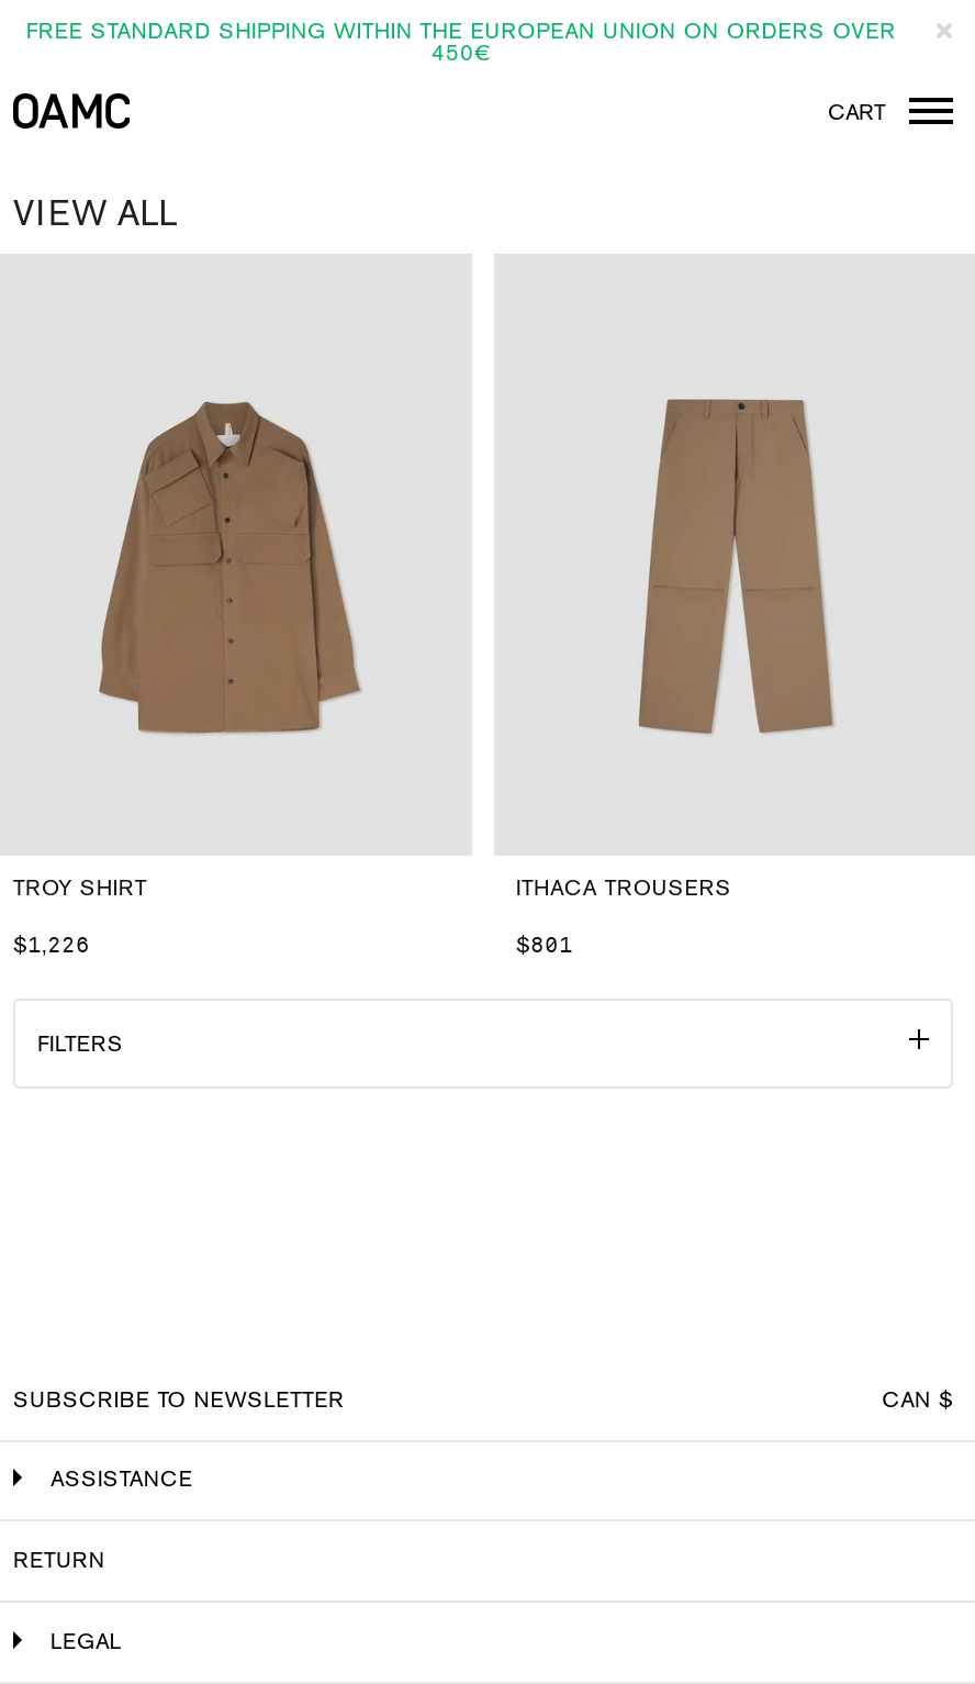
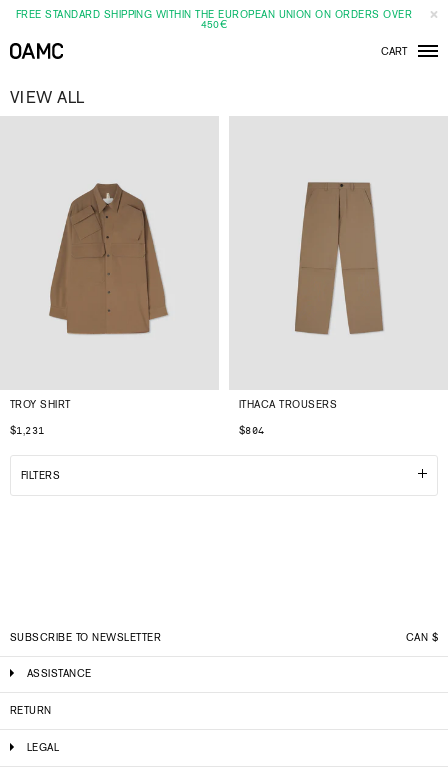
[13,930,90,959] $1,226 -> [10,424,45,437] $1,231
[516,930,573,959] $801 -> [239,424,265,437] $804

